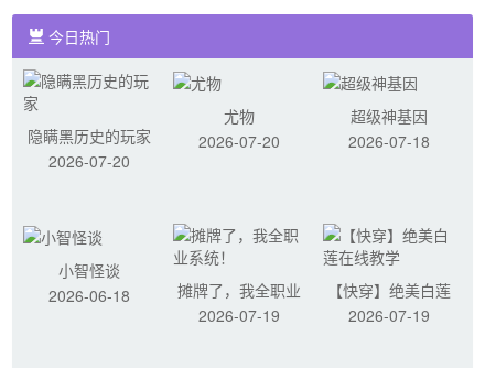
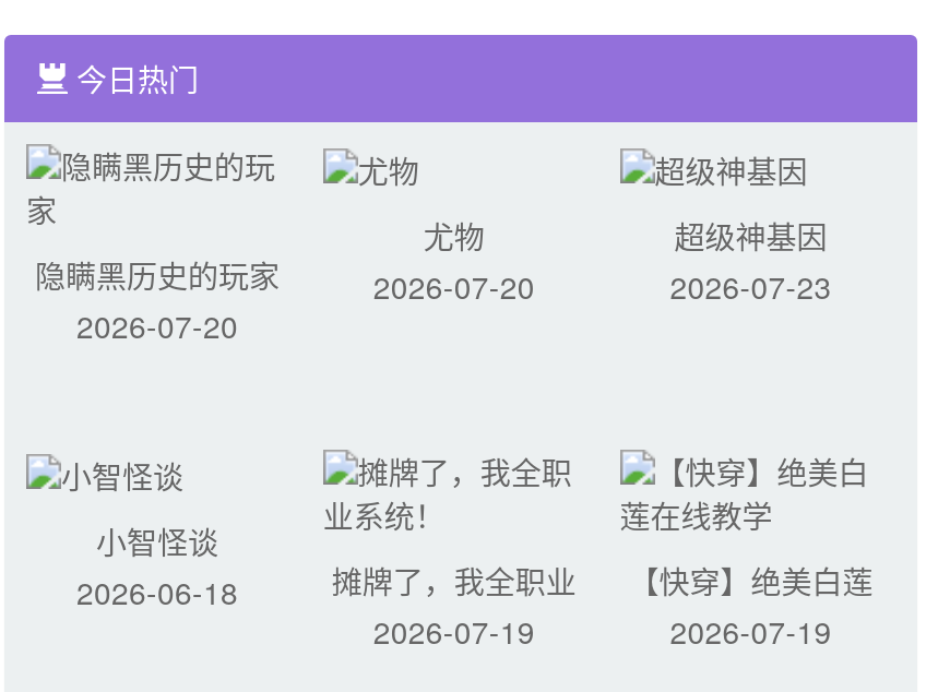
[348,130,430,152] 2026-07-18 -> [670,265,831,308] 2026-07-23

